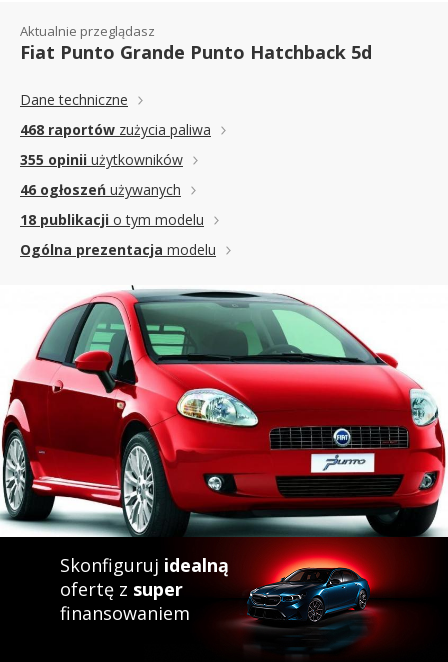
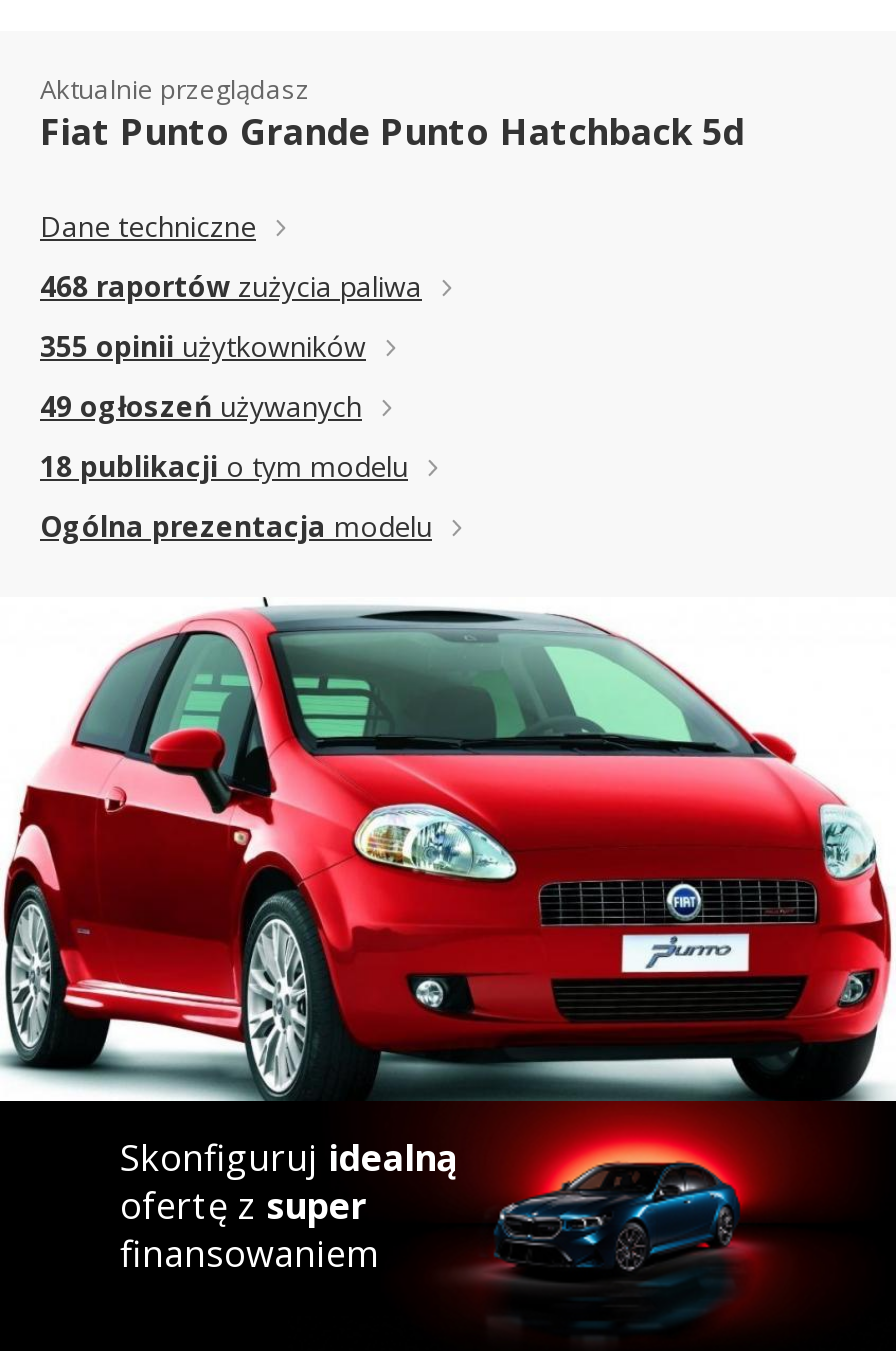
[20,180,181,199] 46 ogłoszeń używanych -> [40,387,362,425] 49 ogłoszeń używanych

